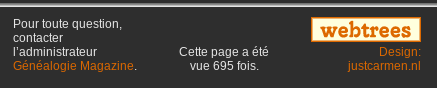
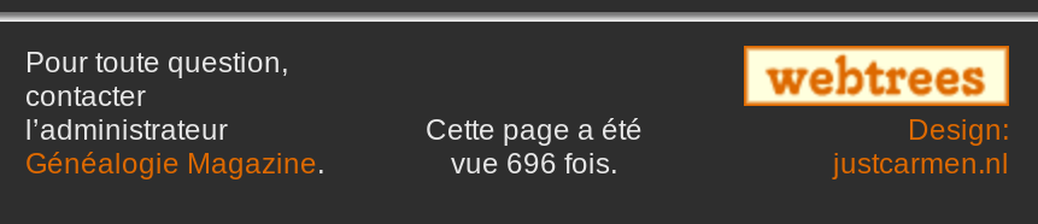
[189,59,258,73] vue 695 fois. -> [451,147,617,181] vue 696 fois.

